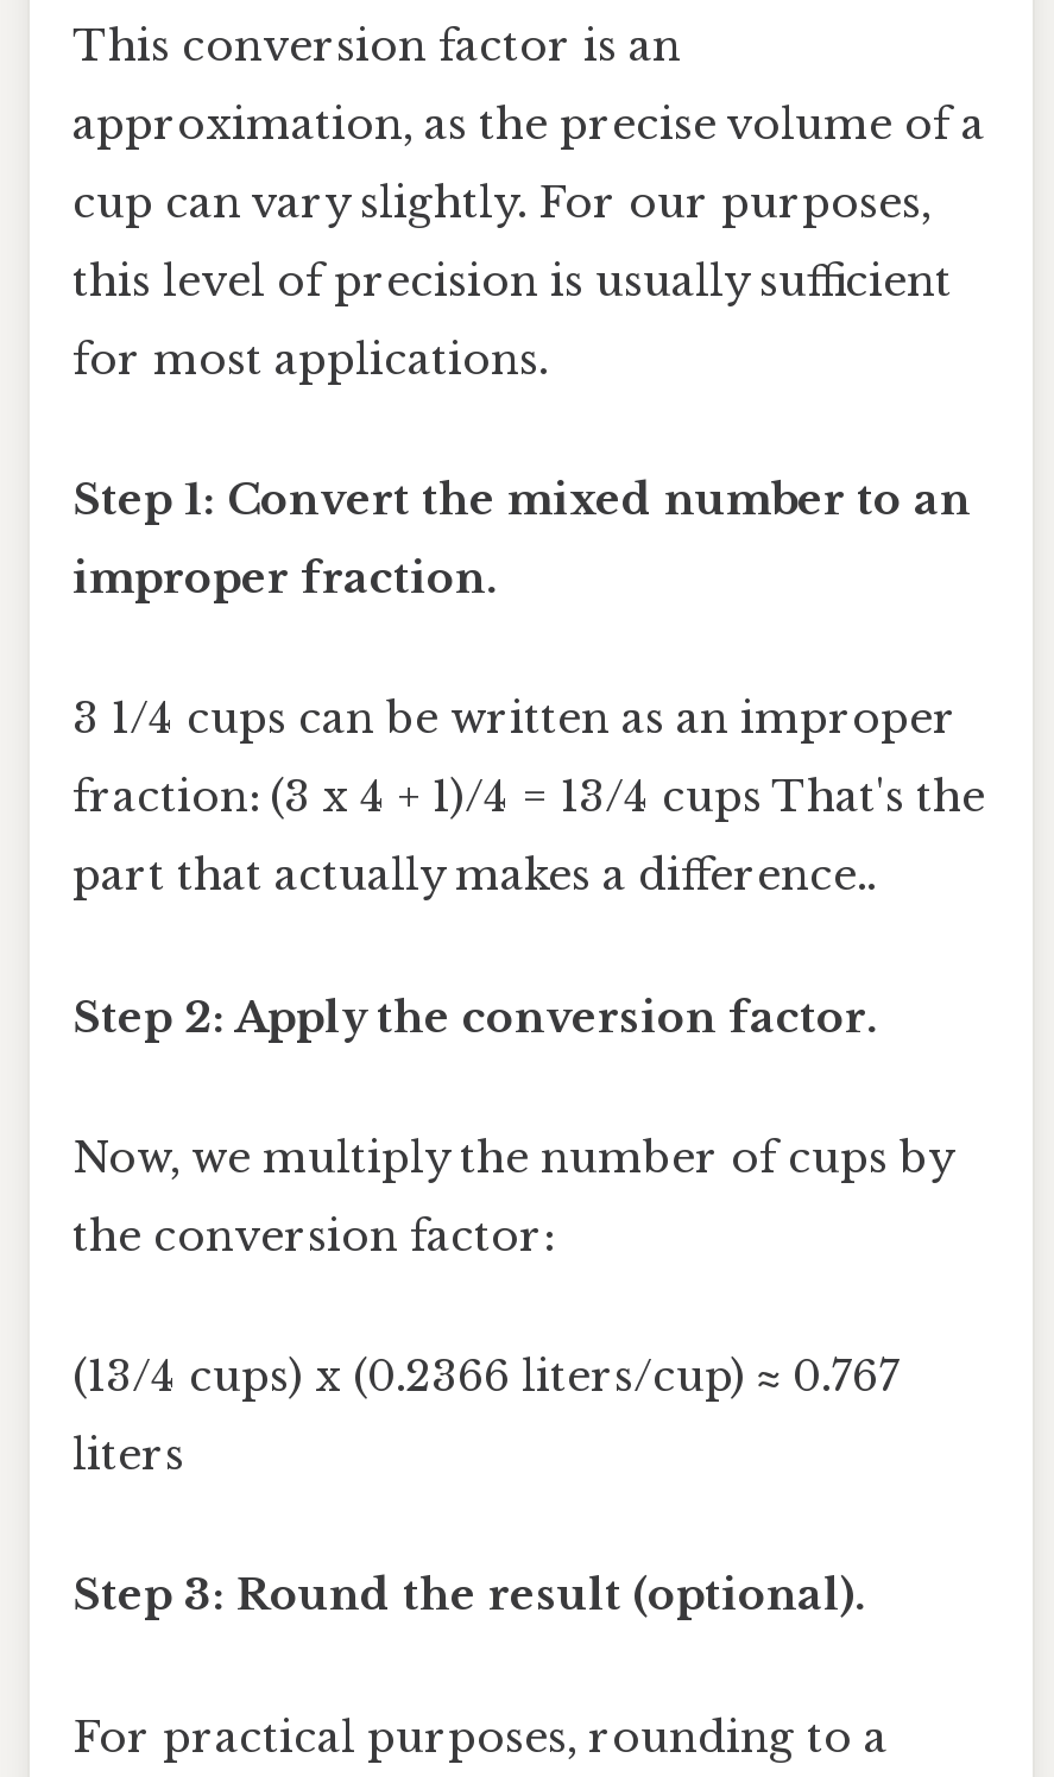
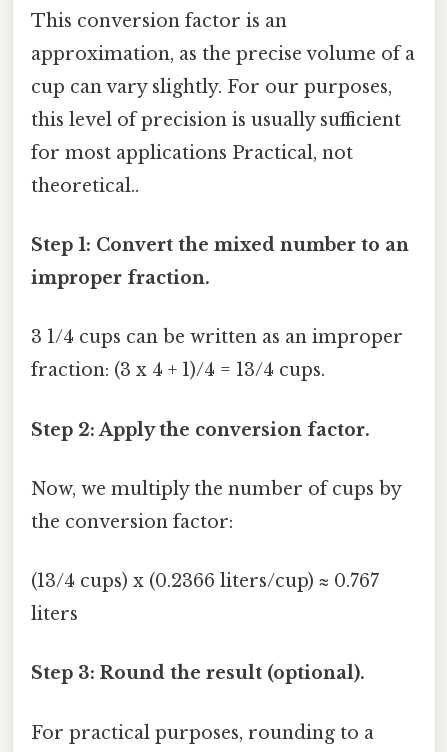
[72,334,548,386] for most applications. -> [31,142,353,197] for most applications Practical, not | theoretical..
moved [72,474,971,746] -> [31,234,409,348]: Step 1: Convert the mixed number to an | improper fraction. | 3 1/4 cups can be written as an improper
[72,772,985,903] fraction: (3 x 4 + 1)/4 = 13/4 cups That's the | part that actually makes a difference.. -> [31,359,325,381] fraction: (3 x 4 + 1)/4 = 13/4 cups.

